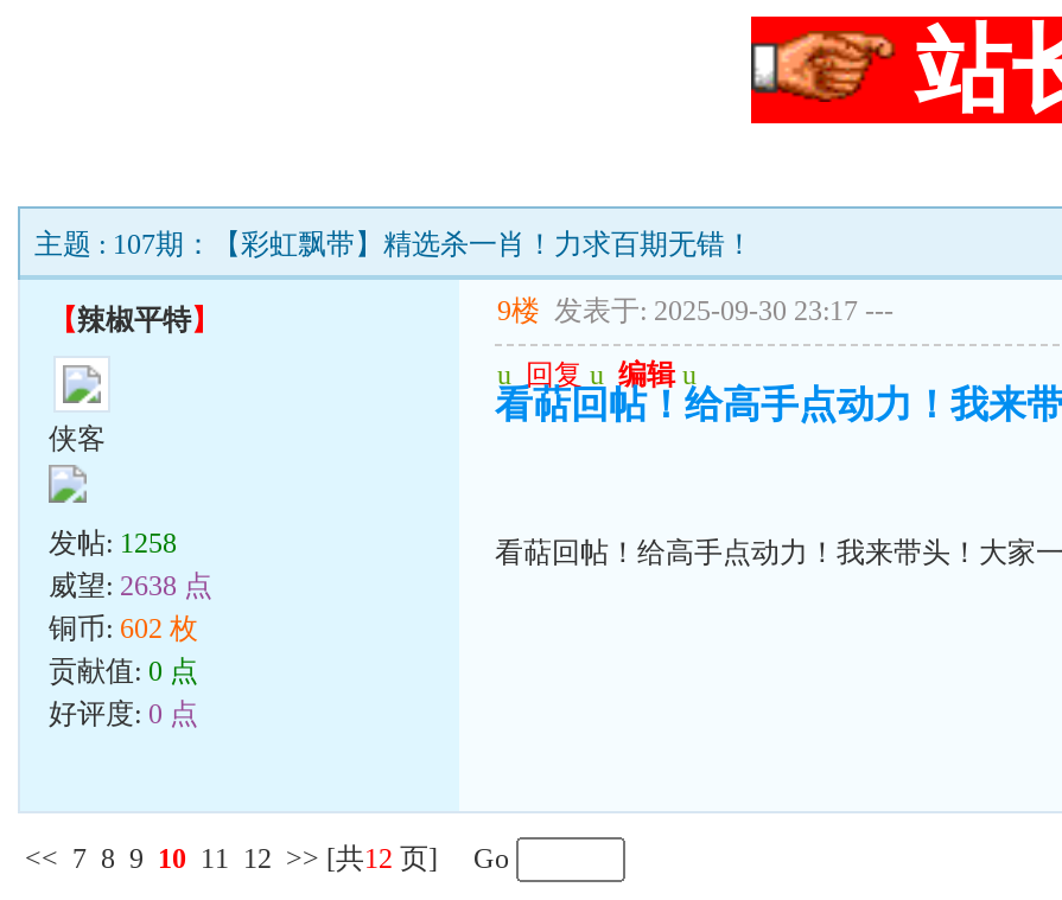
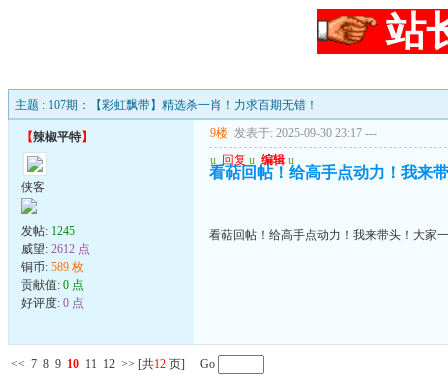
[49,526,177,559] 发帖: 1258 -> [21,224,75,238] 发帖: 1245
[49,569,212,602] 威望: 2638 点 -> [21,242,90,256] 威望: 2612 点
[49,611,198,645] 铜币: 602 枚 -> [21,260,84,274] 铜币: 589 枚

